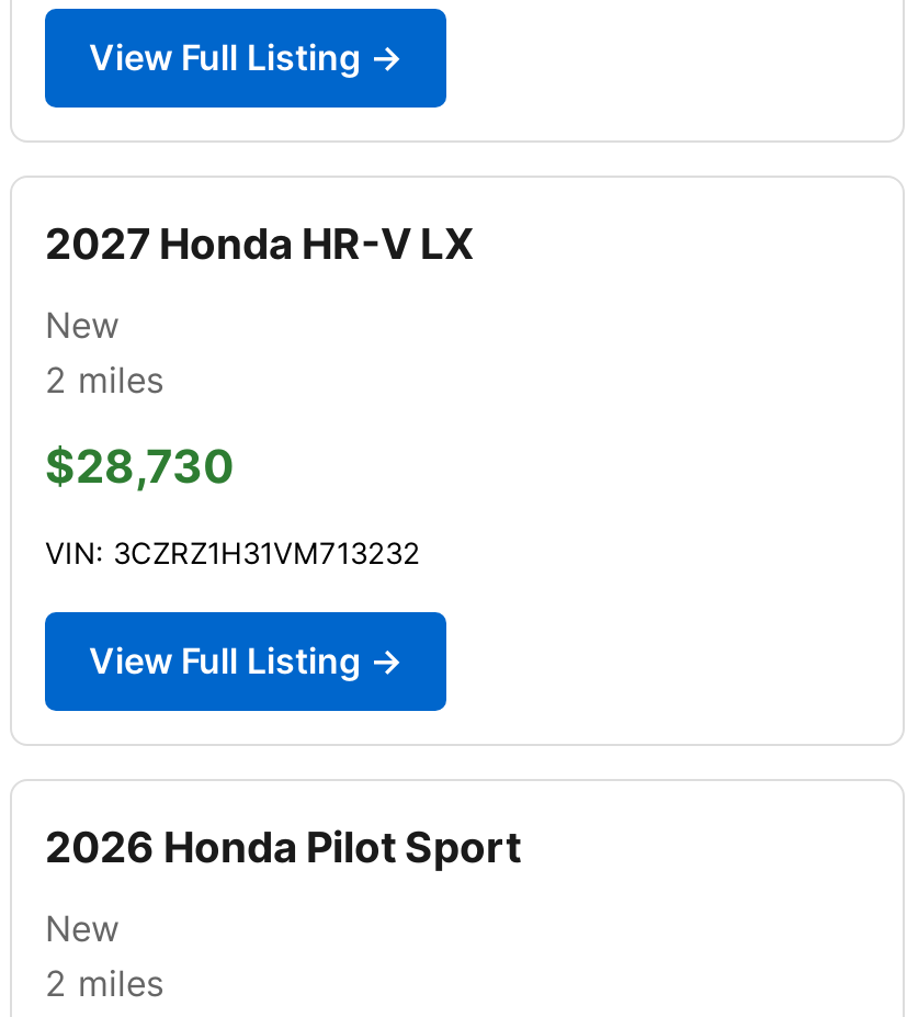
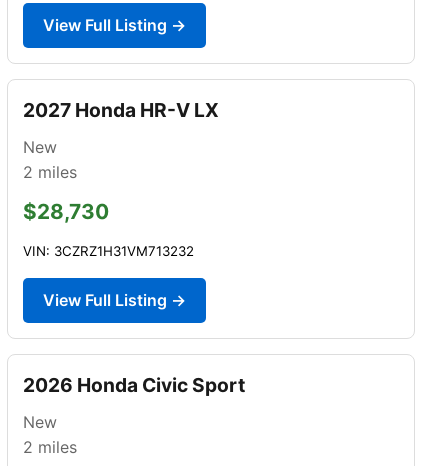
[45,820,521,873] 2026 Honda Pilot Sport -> [23,373,245,397] 2026 Honda Civic Sport

